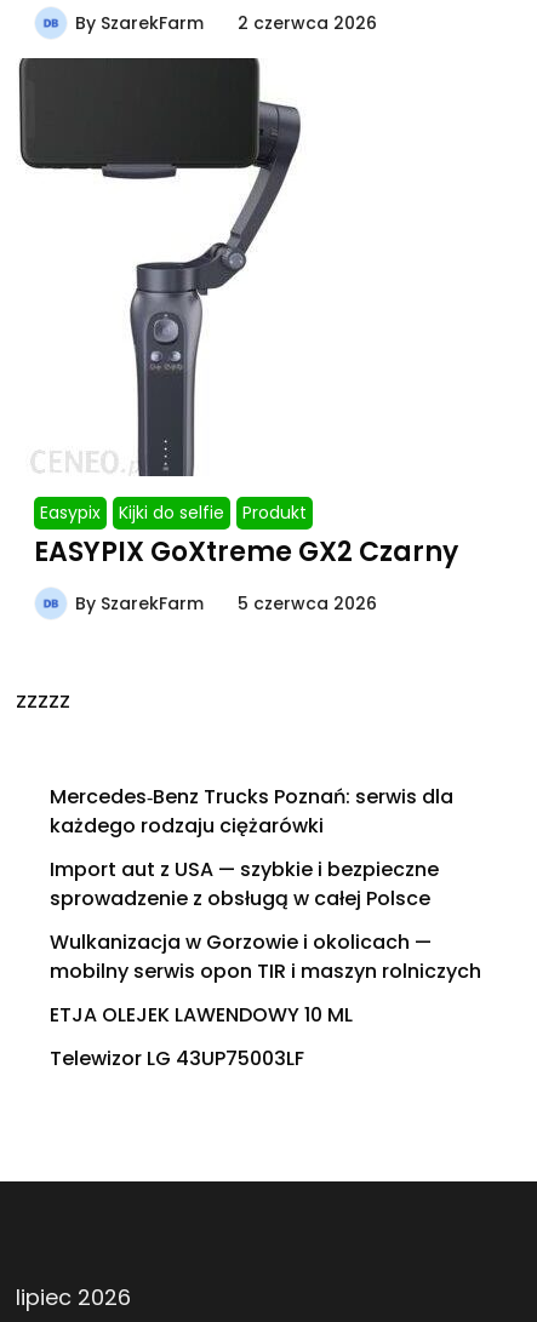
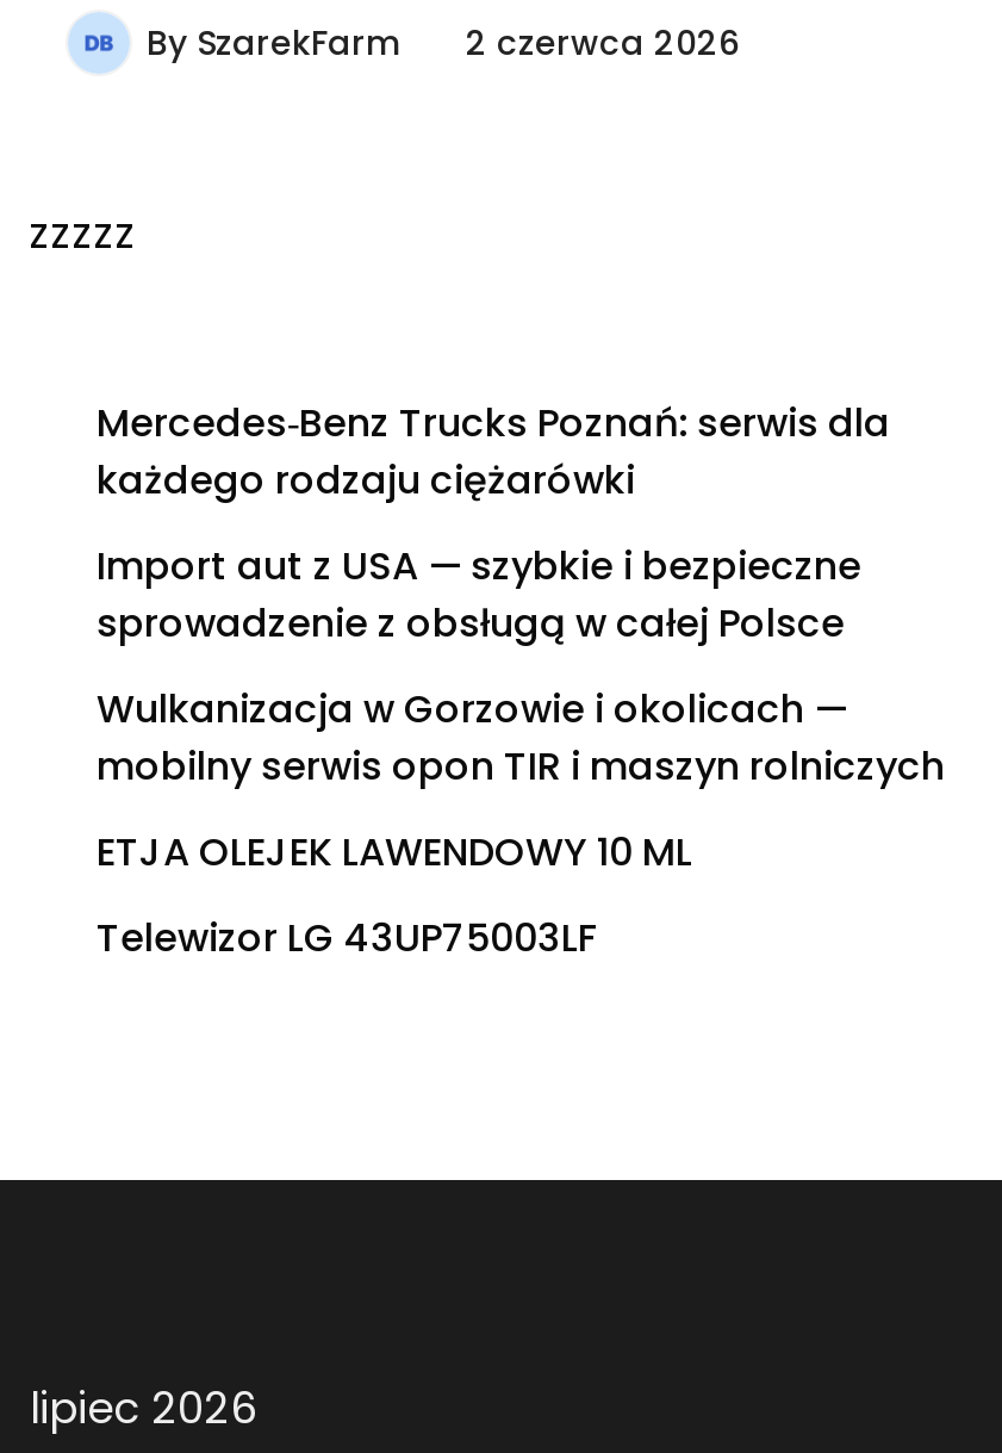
[18,57,458,616] [image] | Easypix | Kijki do selfie | Produkt | EASYPIX GoXtreme GX2 Czarny | By SzarekFarm | 5 czerwca 2026 -> none

